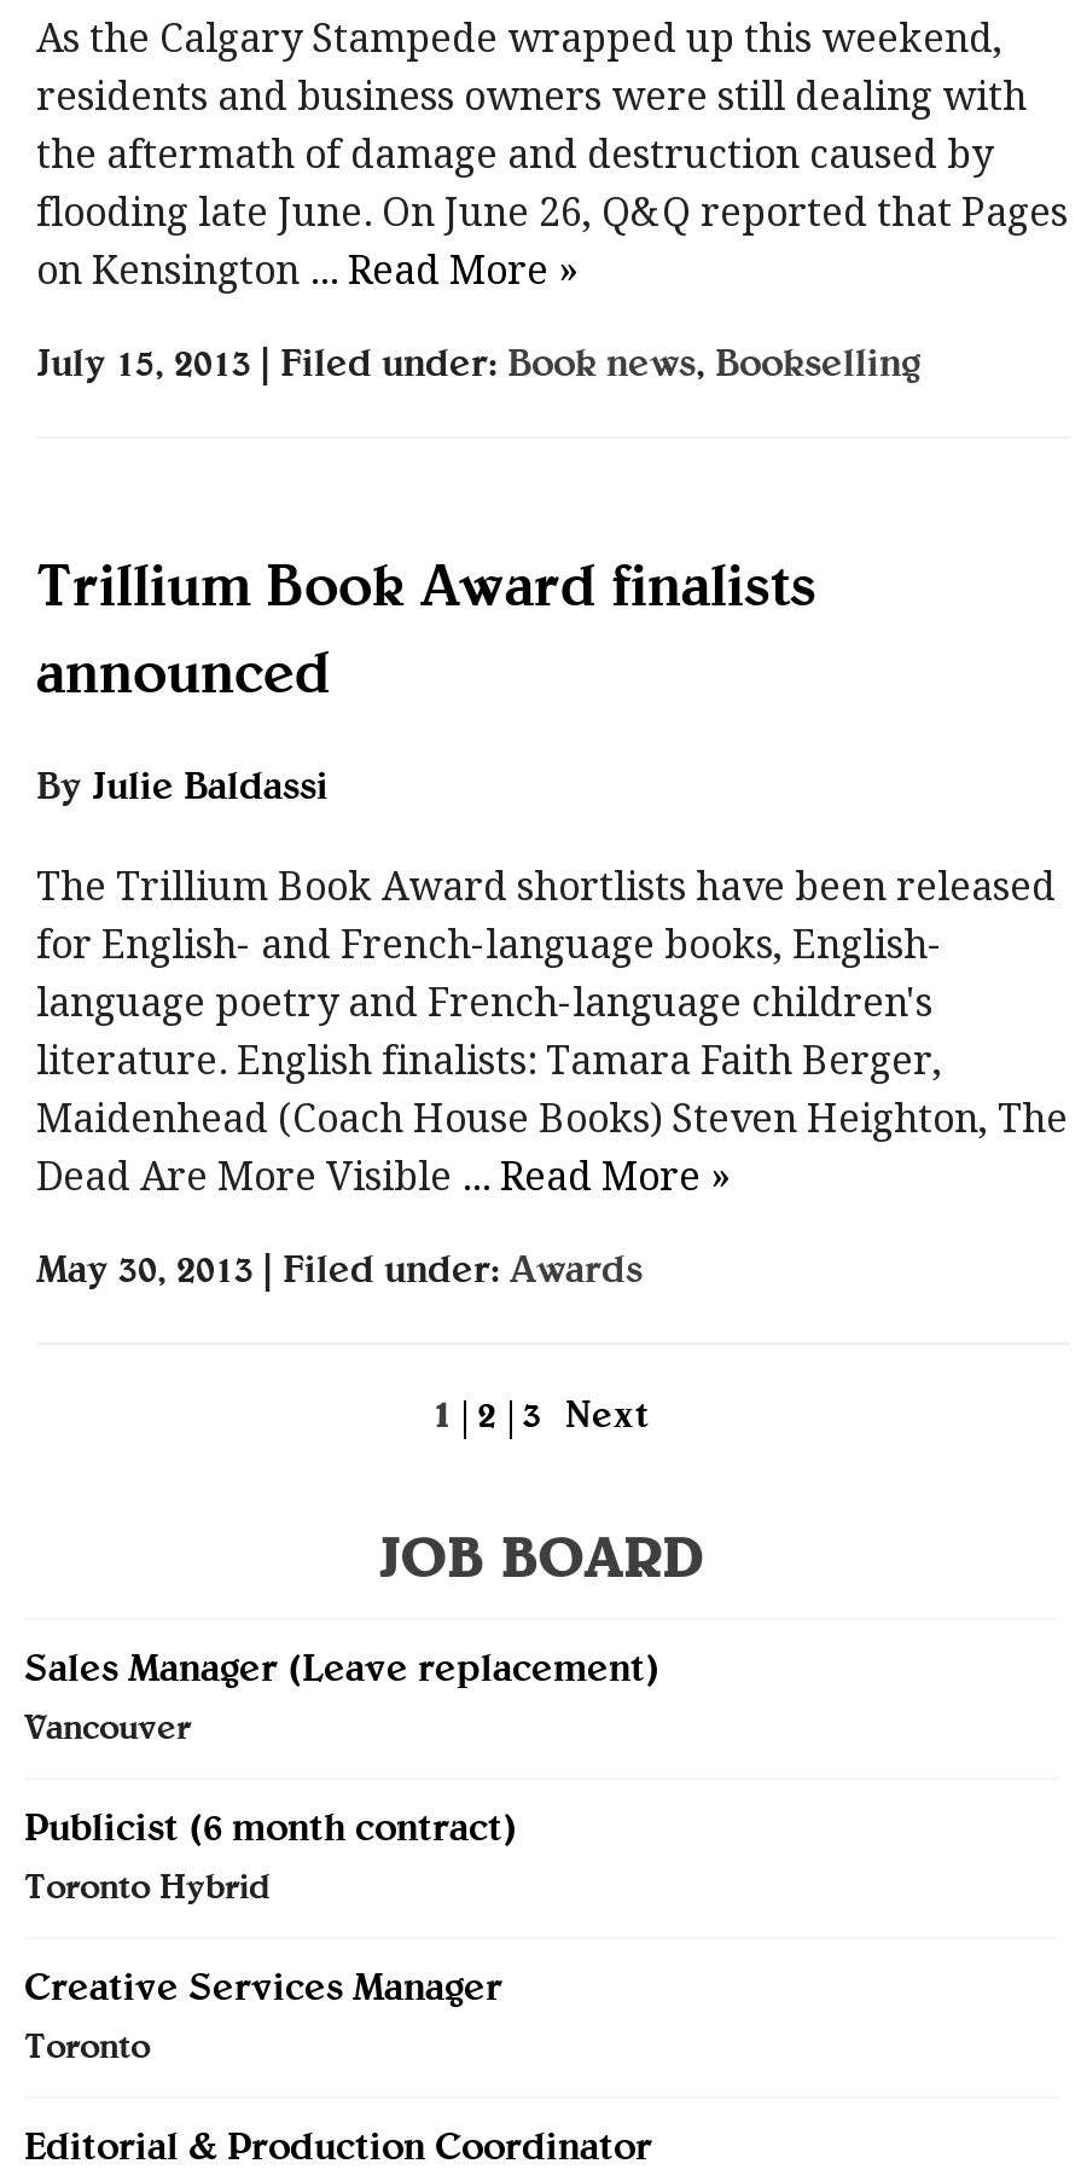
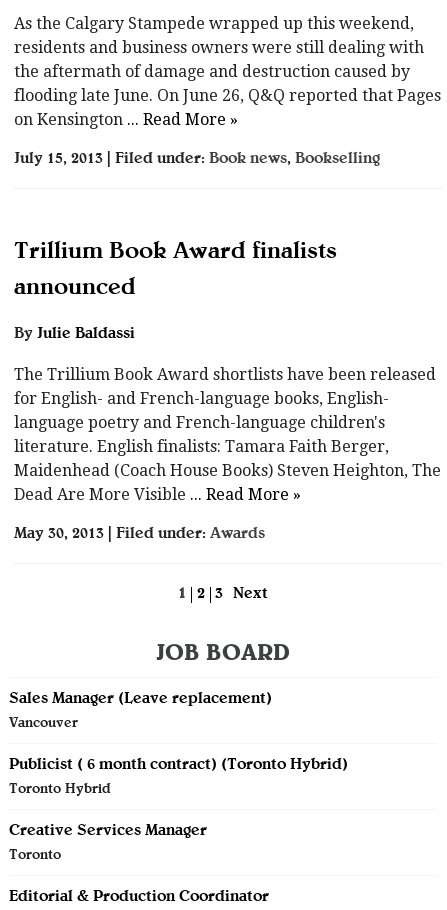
[24,1813,517,1852] Publicist (6 month contract) -> [9,758,348,774] Publicist ( 6 month contract) (Toronto Hybrid)

